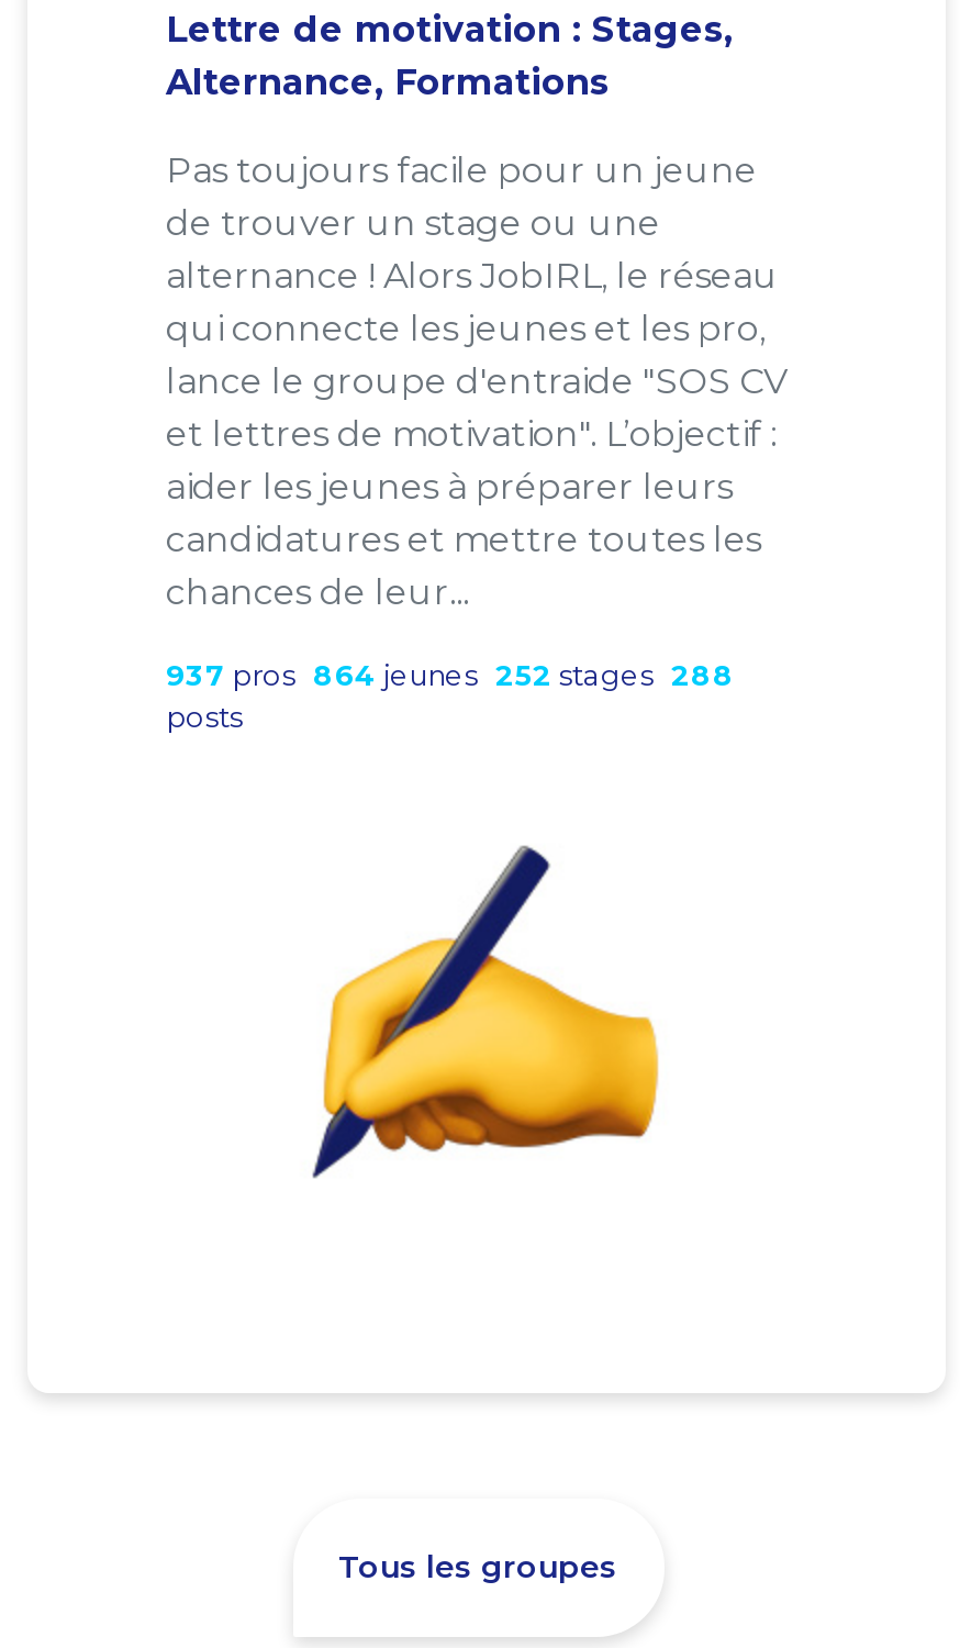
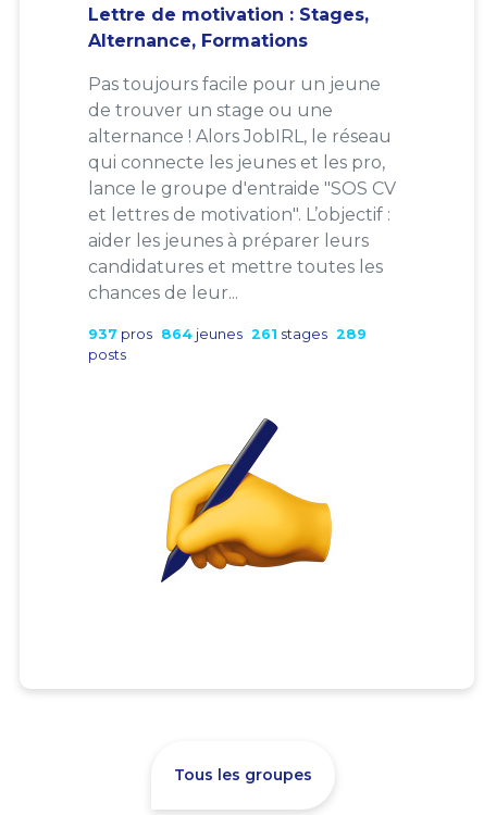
[166,659,735,692] 937 pros 864 jeunes 252 stages 288 -> [88,326,367,342] 937 pros 864 jeunes 261 stages 289

